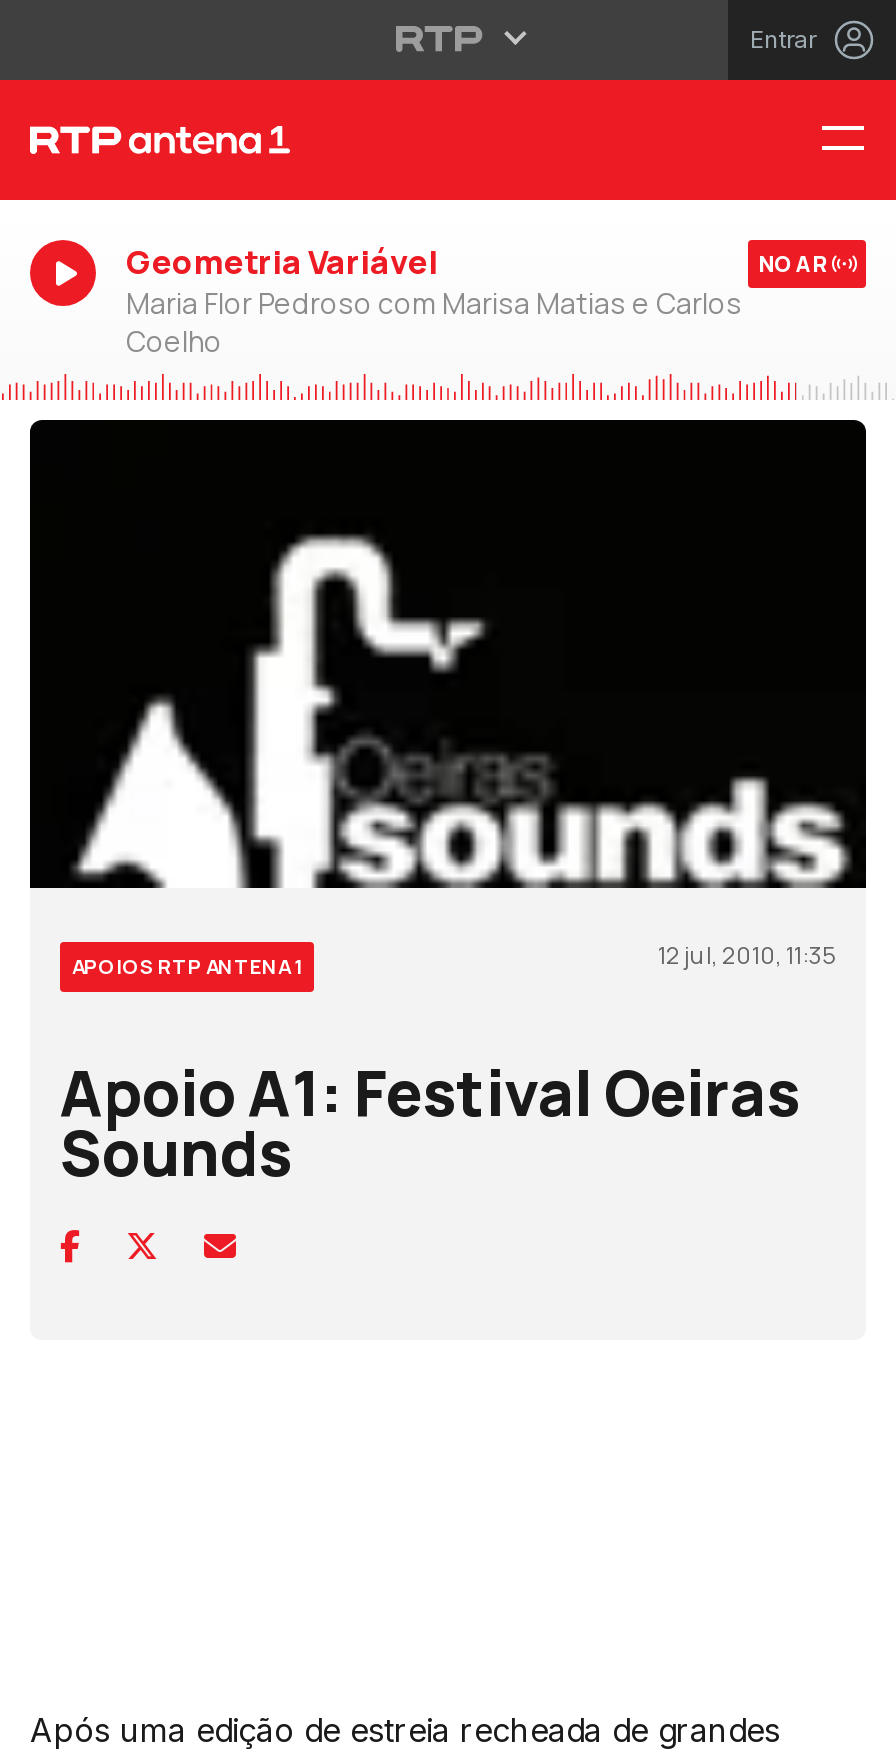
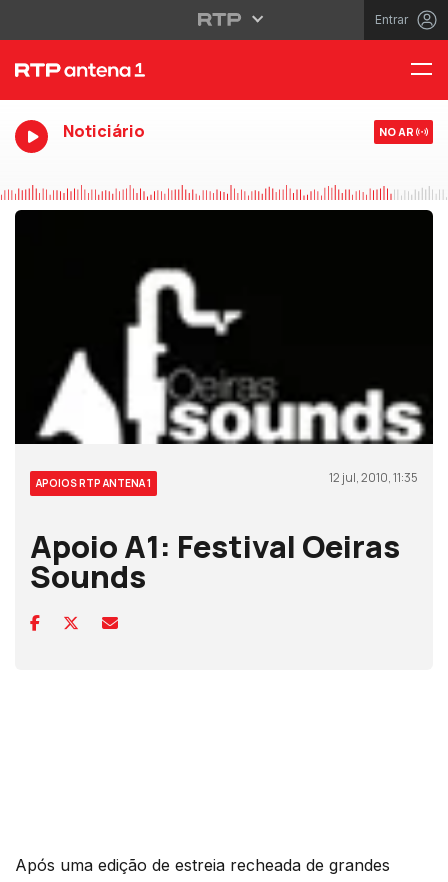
[126,240,742,360] Geometria Variável | Maria Flor Pedroso com Marisa Matias e Carlos | Coelho -> [63,120,145,142] Noticiário

